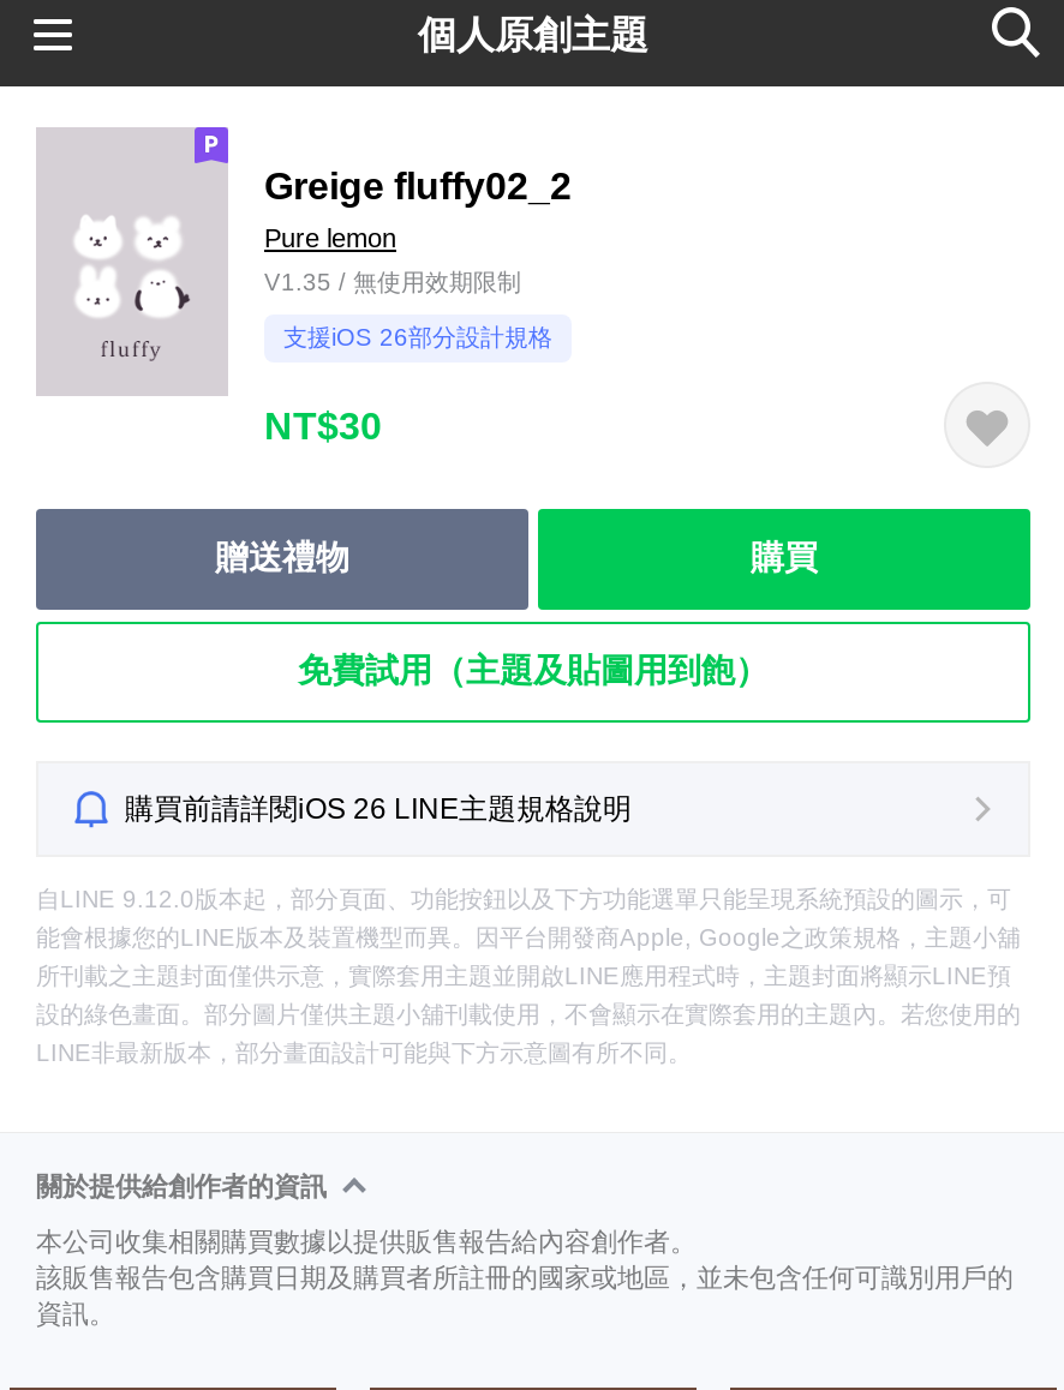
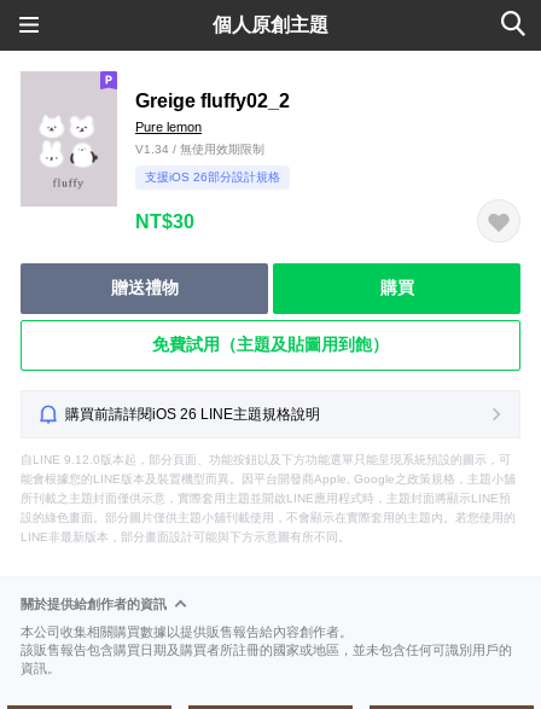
[264,269,521,295] V1.35 / 無使用效期限制 -> [135,143,264,156] V1.34 / 無使用效期限制

